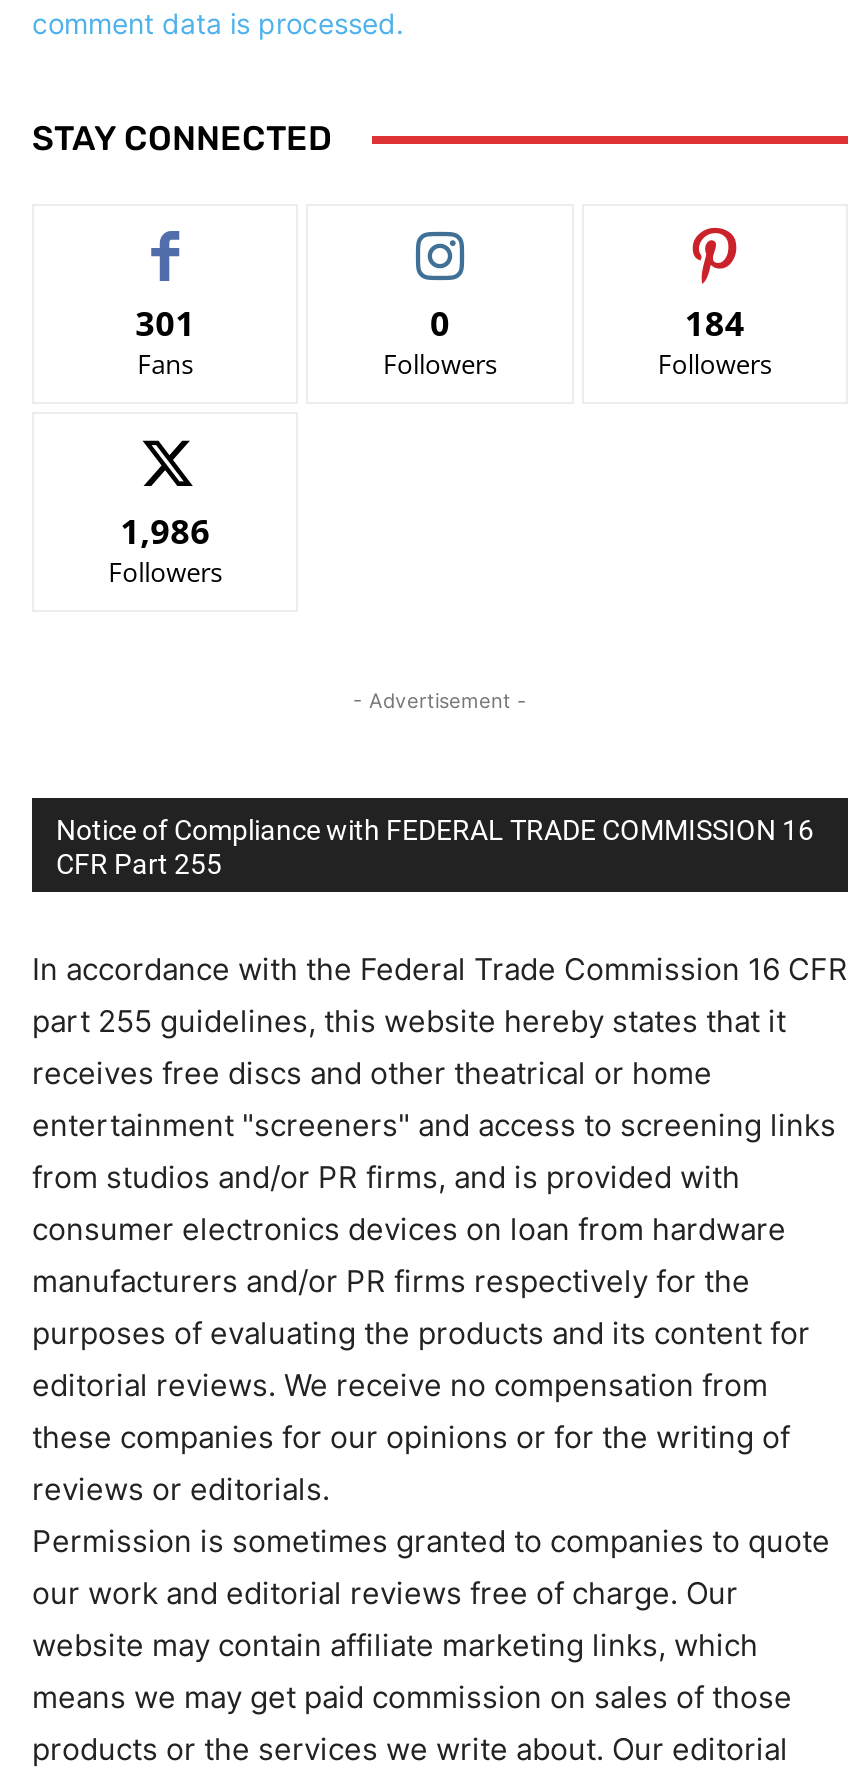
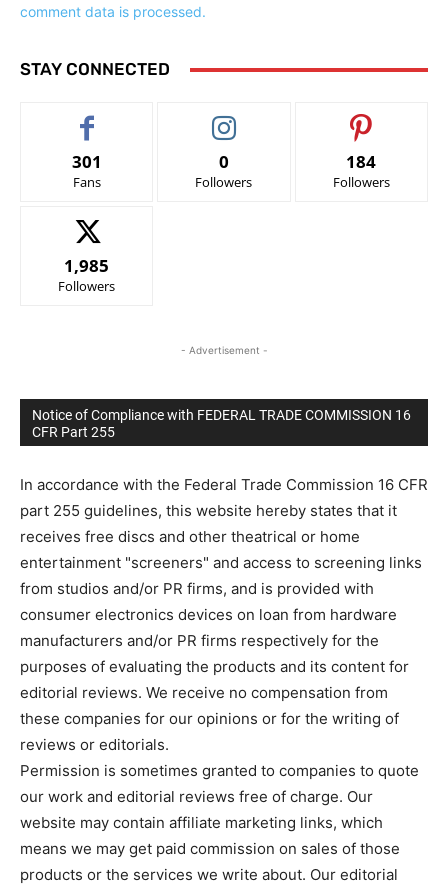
[120,509,210,555] 1,986 -> [64,254,109,277] 1,985

